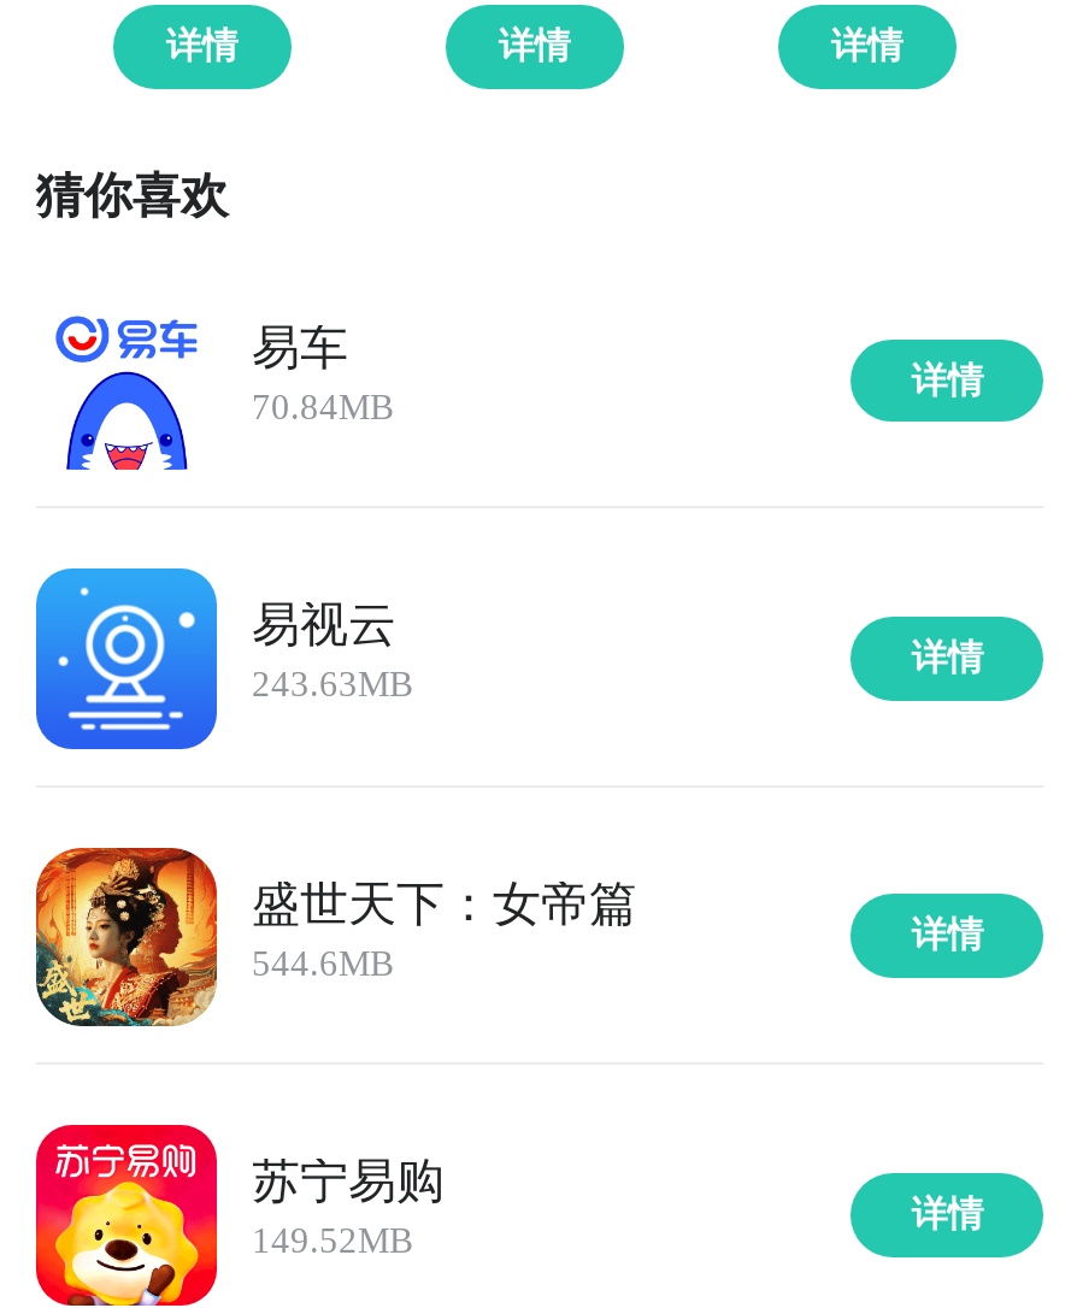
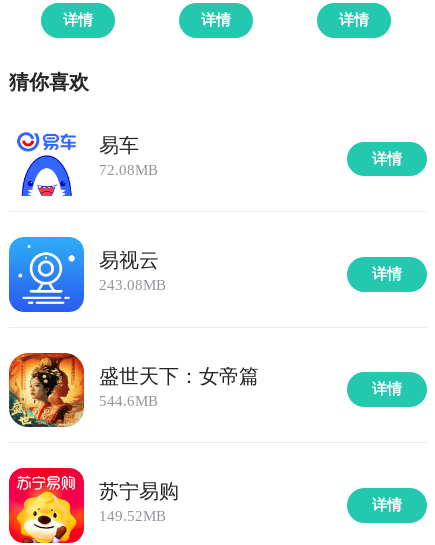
[252,388,394,426] 70.84MB -> [98,162,157,178] 72.08MB
[252,666,413,704] 243.63MB -> [98,277,165,293] 243.08MB

